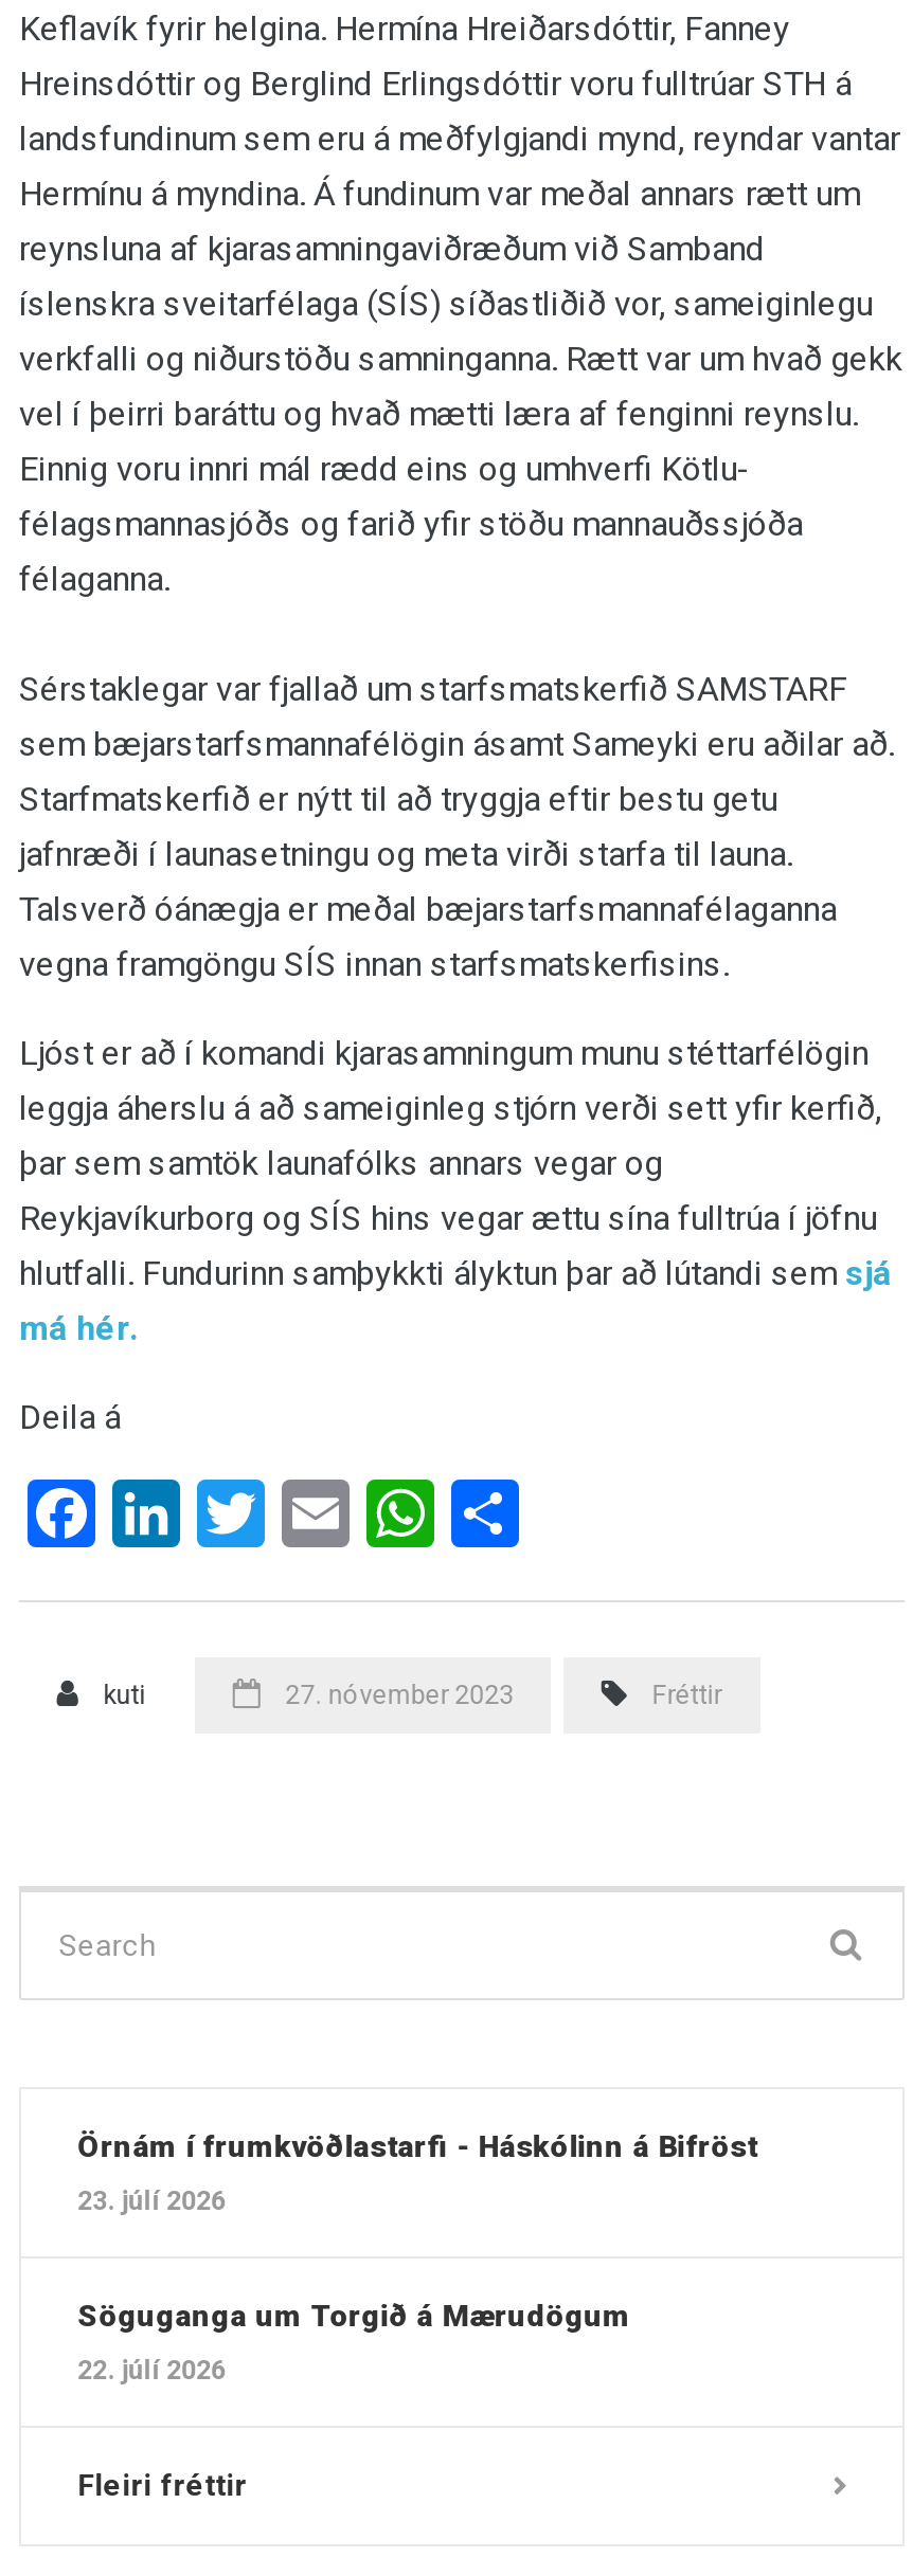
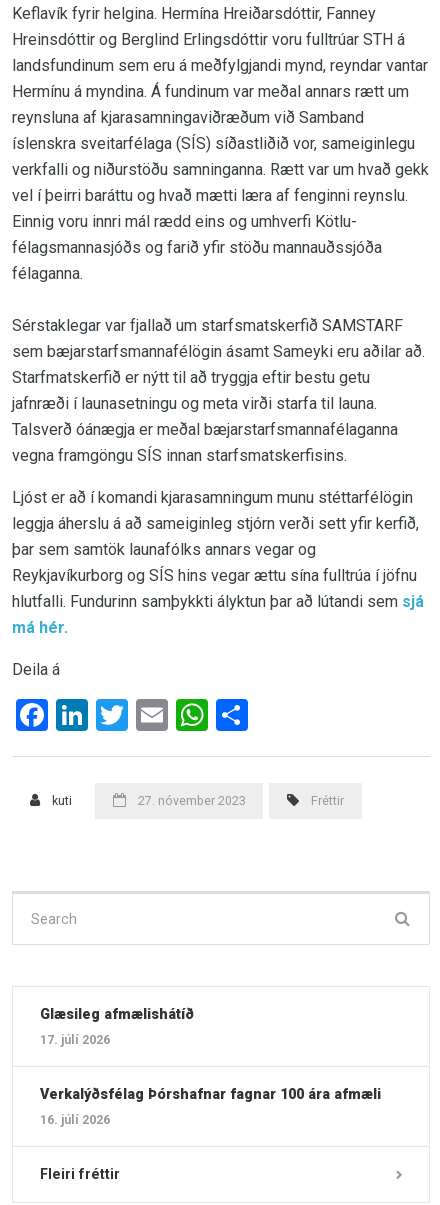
[78,2130,758,2163] Örnám í frumkvöðlastarfi - Háskólinn á Bifröst -> [40,1006,194,1022] Glæsileg afmælishátíð
[78,2185,226,2216] 23. júlí 2026 -> [40,1032,110,1047] 17. júlí 2026
[78,2299,639,2333] Söguganga um Torgið á Mærudögum -> [40,1086,381,1102] Verkalýðsfélag Þórshafnar fagnar 100 ára afmæli
[78,2354,226,2385] 22. júlí 2026 -> [40,1112,110,1127] 16. júlí 2026

